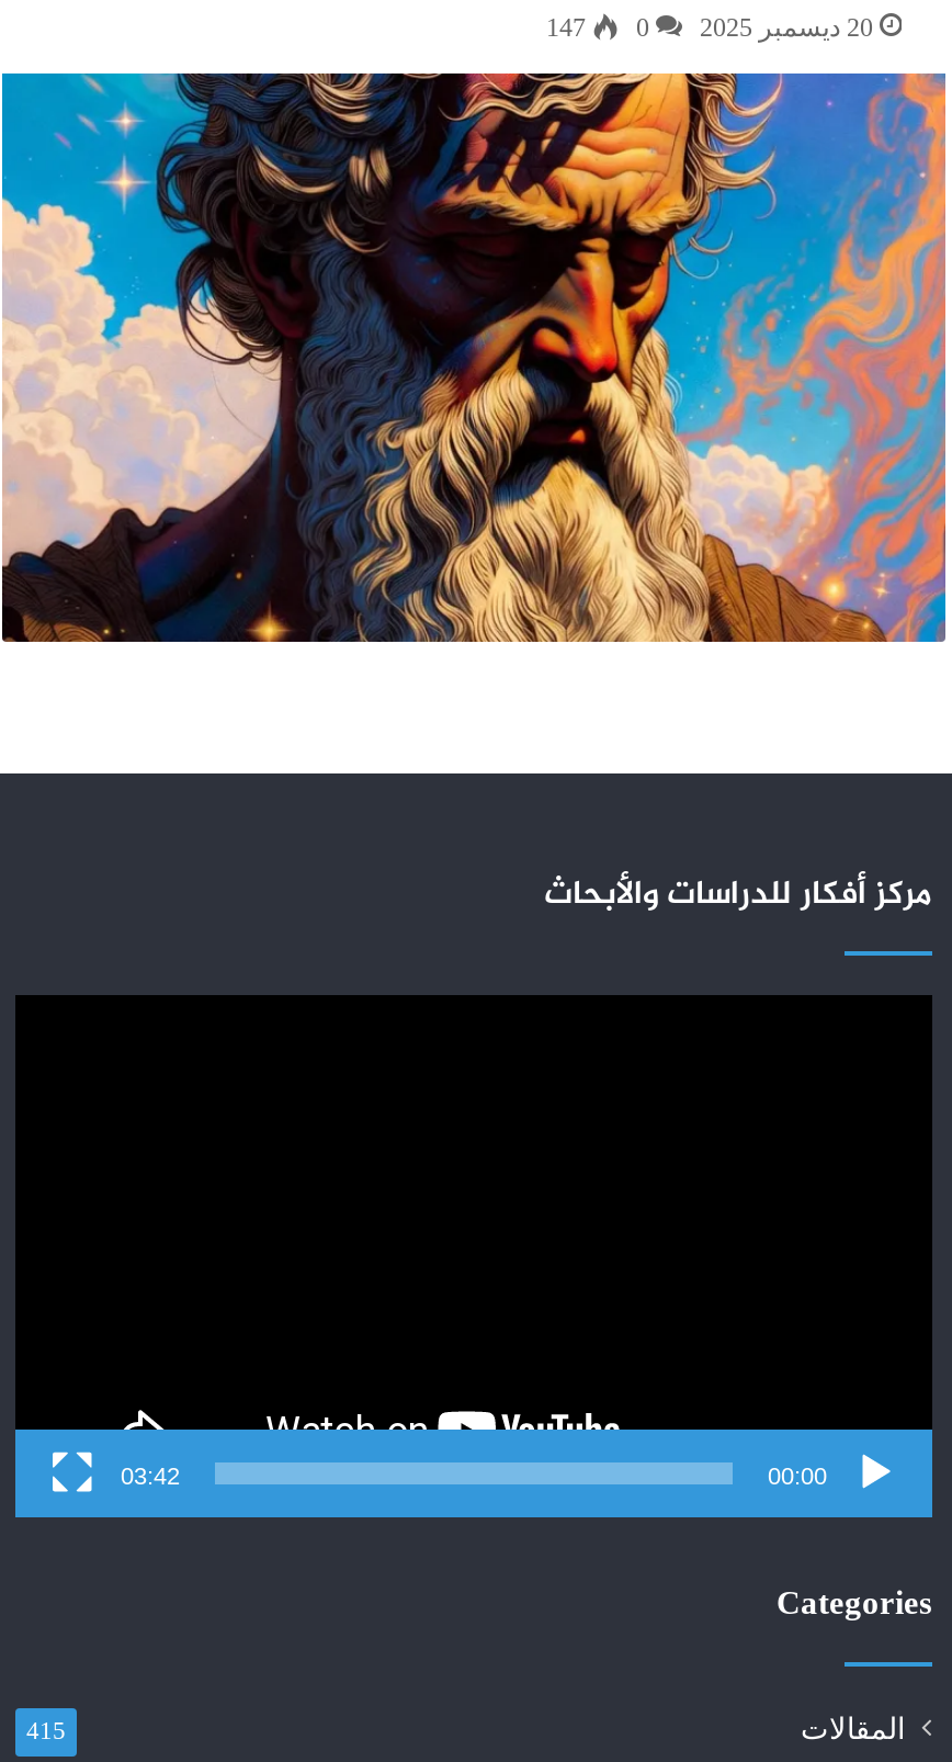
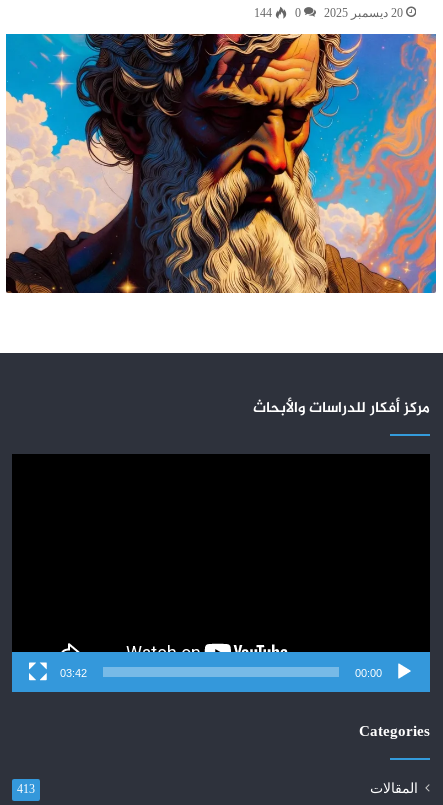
[546,12,649,43] 147 0 -> [254,6,301,20] 144 0
[26,1718,66,1747] 415 -> [17,783,35,796] 413

